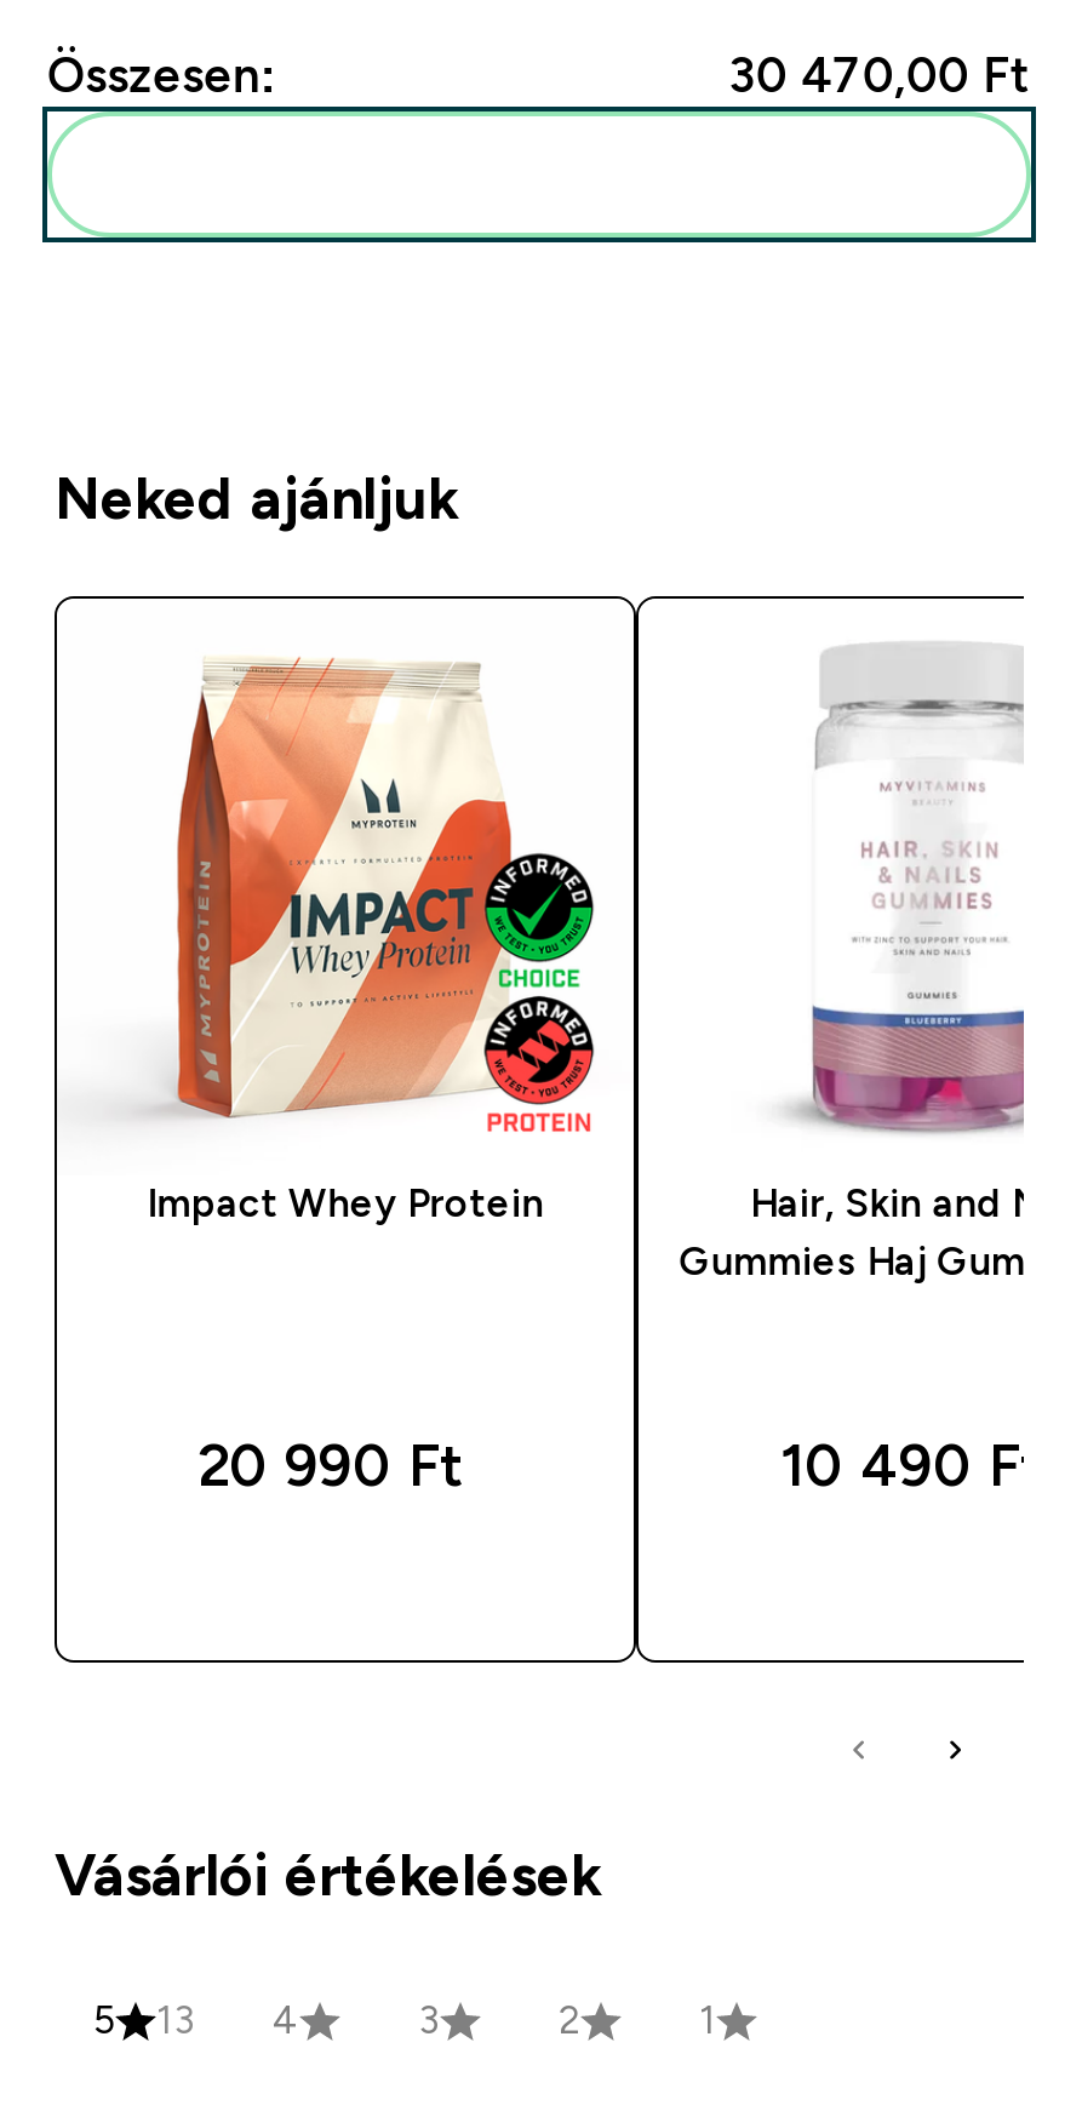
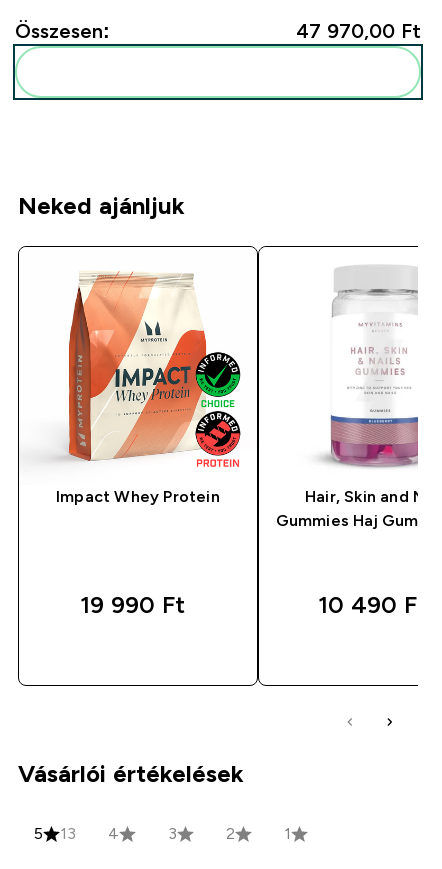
[729,48,1032,101] 30 470,00 Ft -> [296,20,421,42] 47 970,00 Ft
[197,1432,464,1497] 20 990 Ft -> [79,591,184,618] 19 990 Ft

